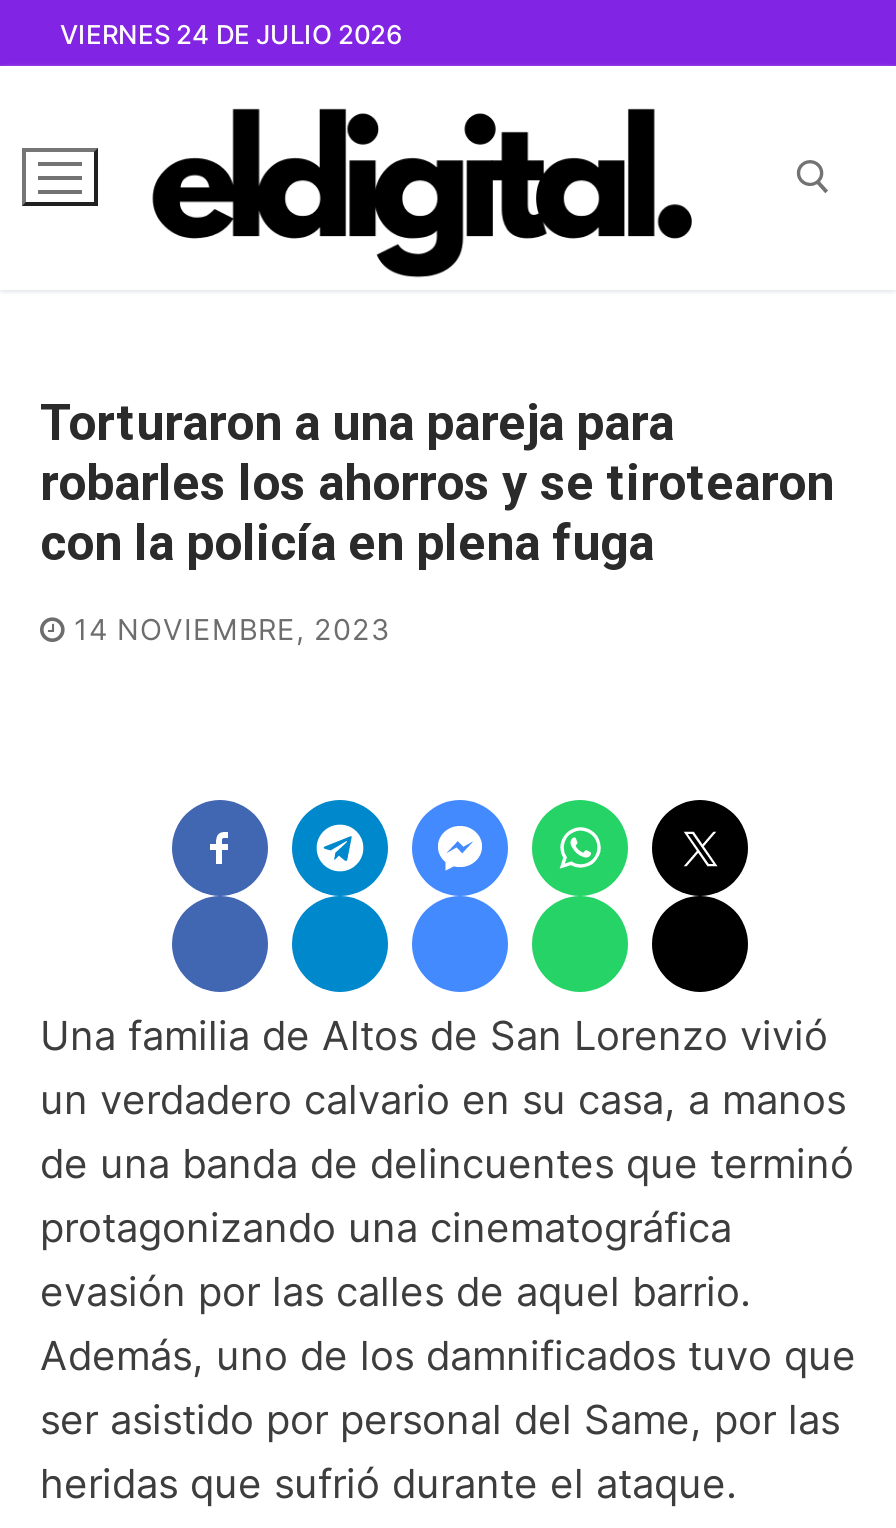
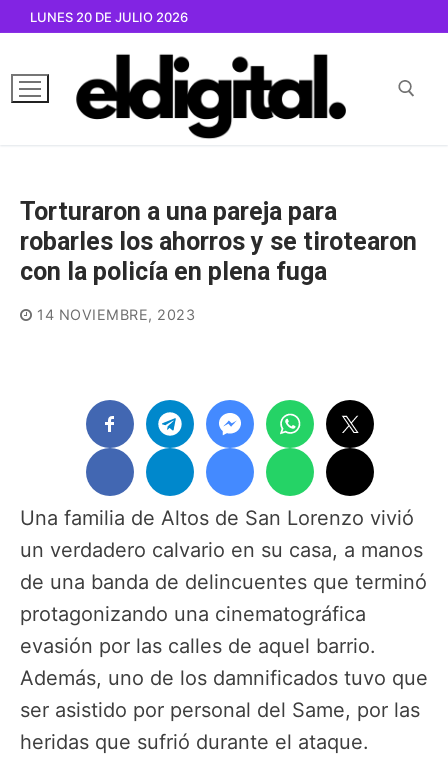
[60,17,402,49] VIERNES 24 DE JULIO 2026 -> [30,8,188,24] LUNES 20 DE JULIO 2026

